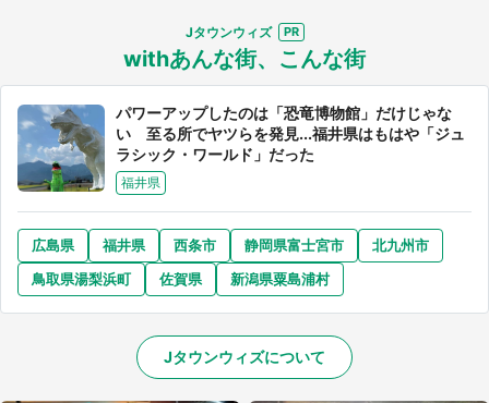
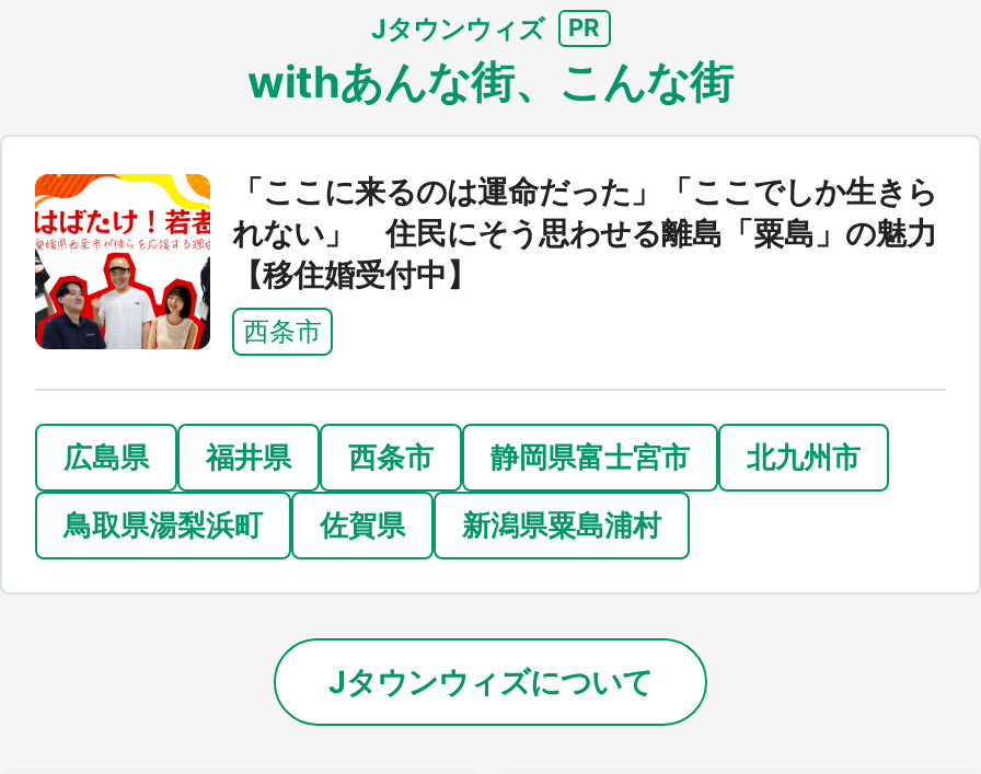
[16,103,465,193] [image] | パワーアップしたのは「恐竜博物館」だけじゃな | い 至る所でヤツらを発見...福井県はもはや「ジュ | ラシック・ワールド」だった -> [33,171,937,351] [image] | 「ここに来るのは運命だった」「ここでしか生きら | れない」 住民にそう思わせる離島「粟島」の魅力 | 【移住婚受付中】
[121,174,160,190] 福井県 -> [243,314,322,347] 西条市

